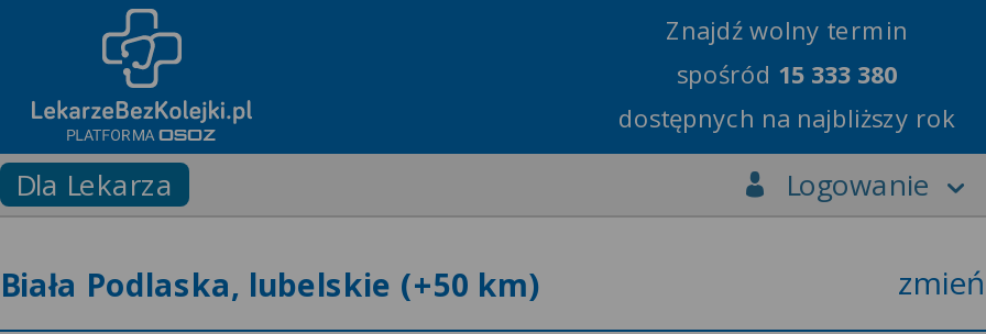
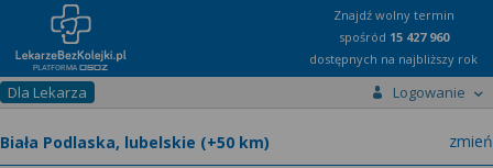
[677,57,897,90] spośród 15 333 380 -> [338,29,448,45] spośród 15 427 960

